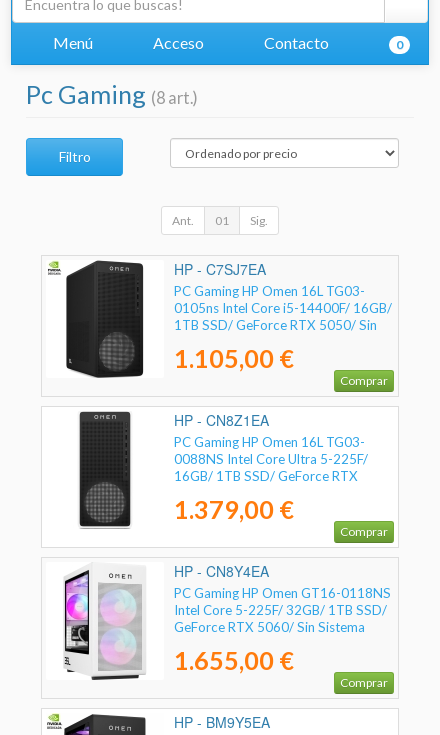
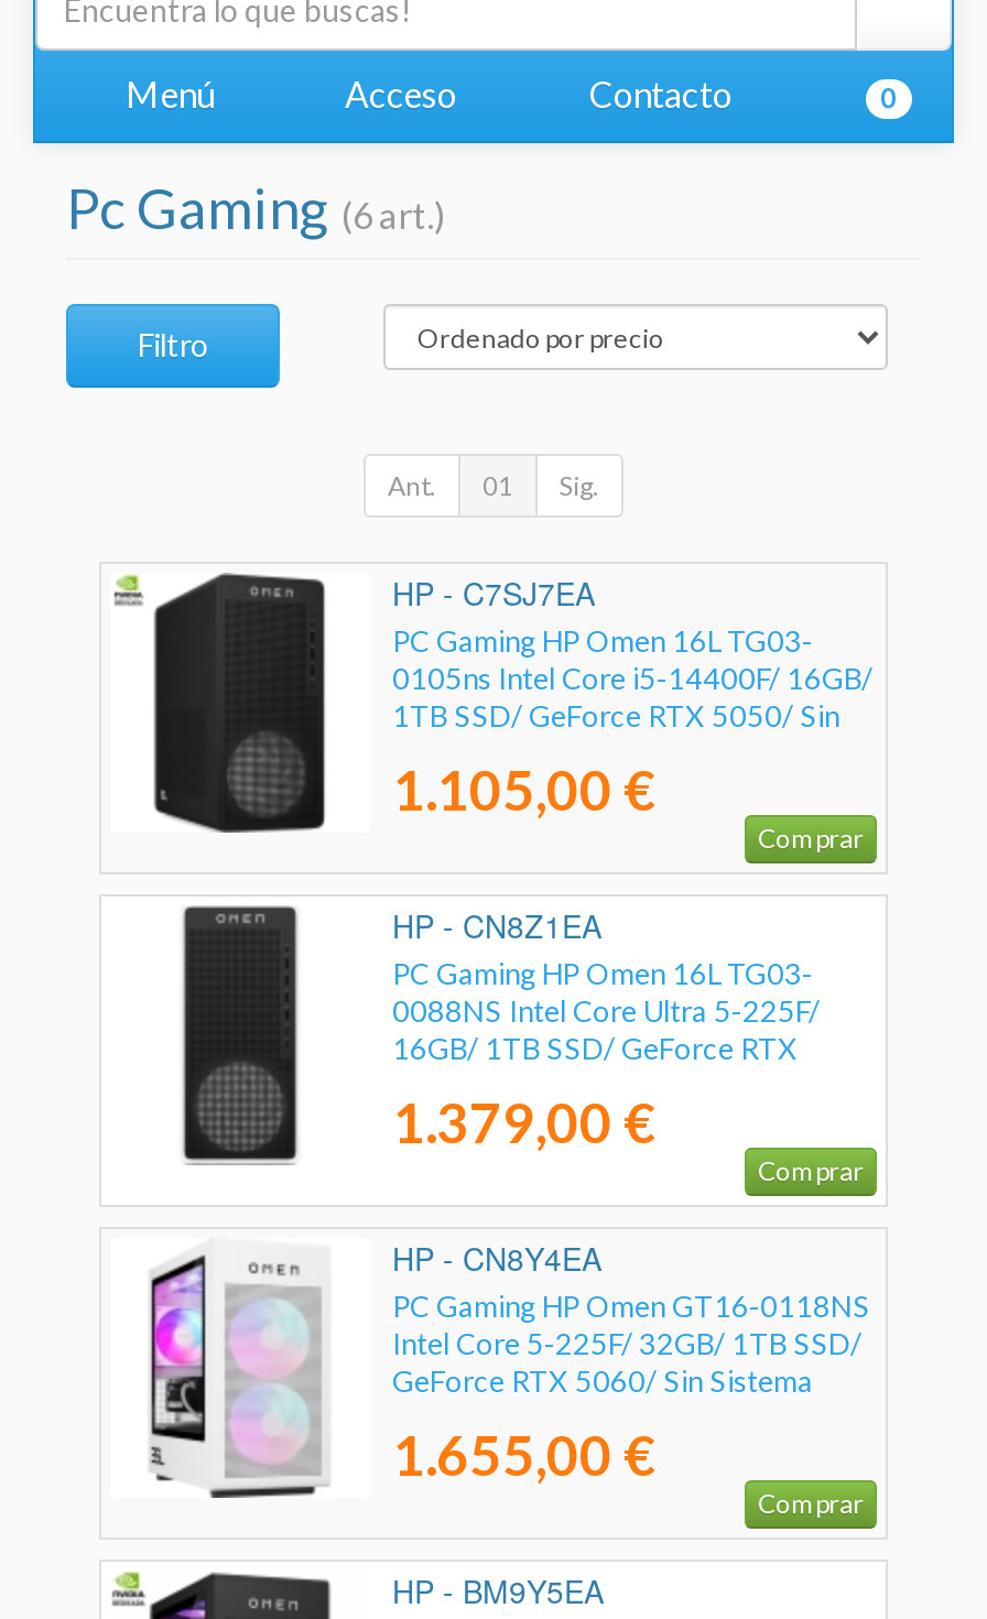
[26,79,198,109] Pc Gaming (8 art.) -> [66,174,445,240] Pc Gaming (6 art.)

